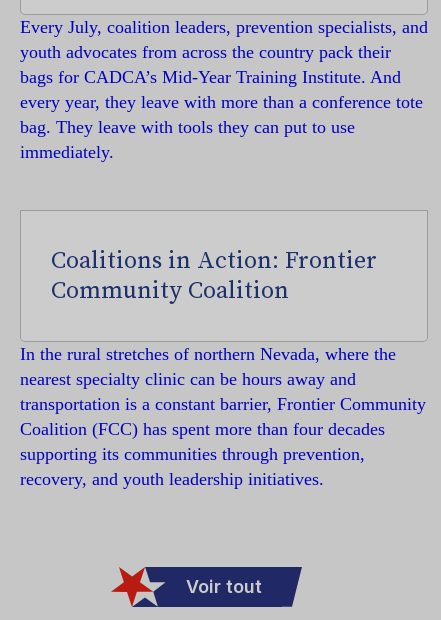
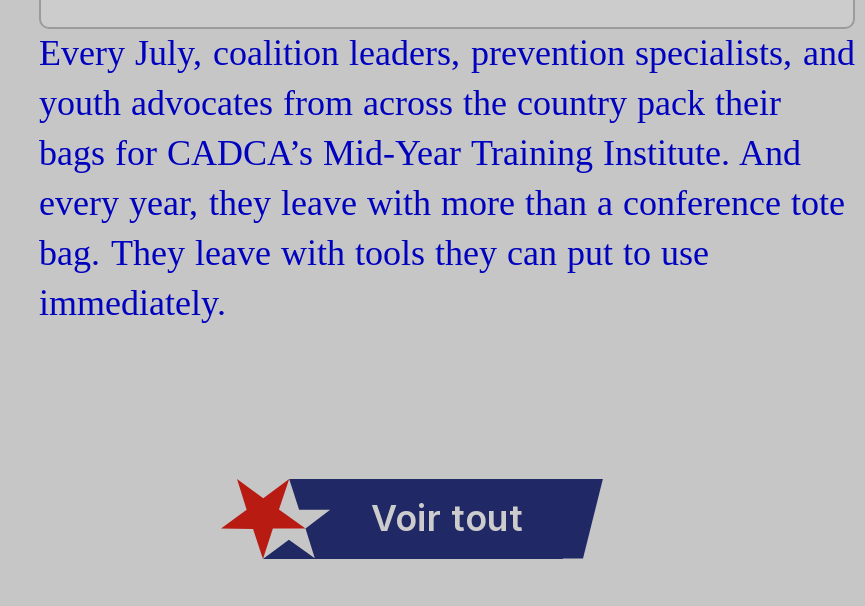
[20,246,426,489] Coalitions in Action: Frontier | Community Coalition | In the rural stretches of northern Nevada, where the | nearest specialty clinic can be hours away and | transportation is a constant barrier, Frontier Community | Coalition (FCC) has spent more than four decades | supporting its communities through prevention, | recovery, and youth leadership initiatives. -> none

